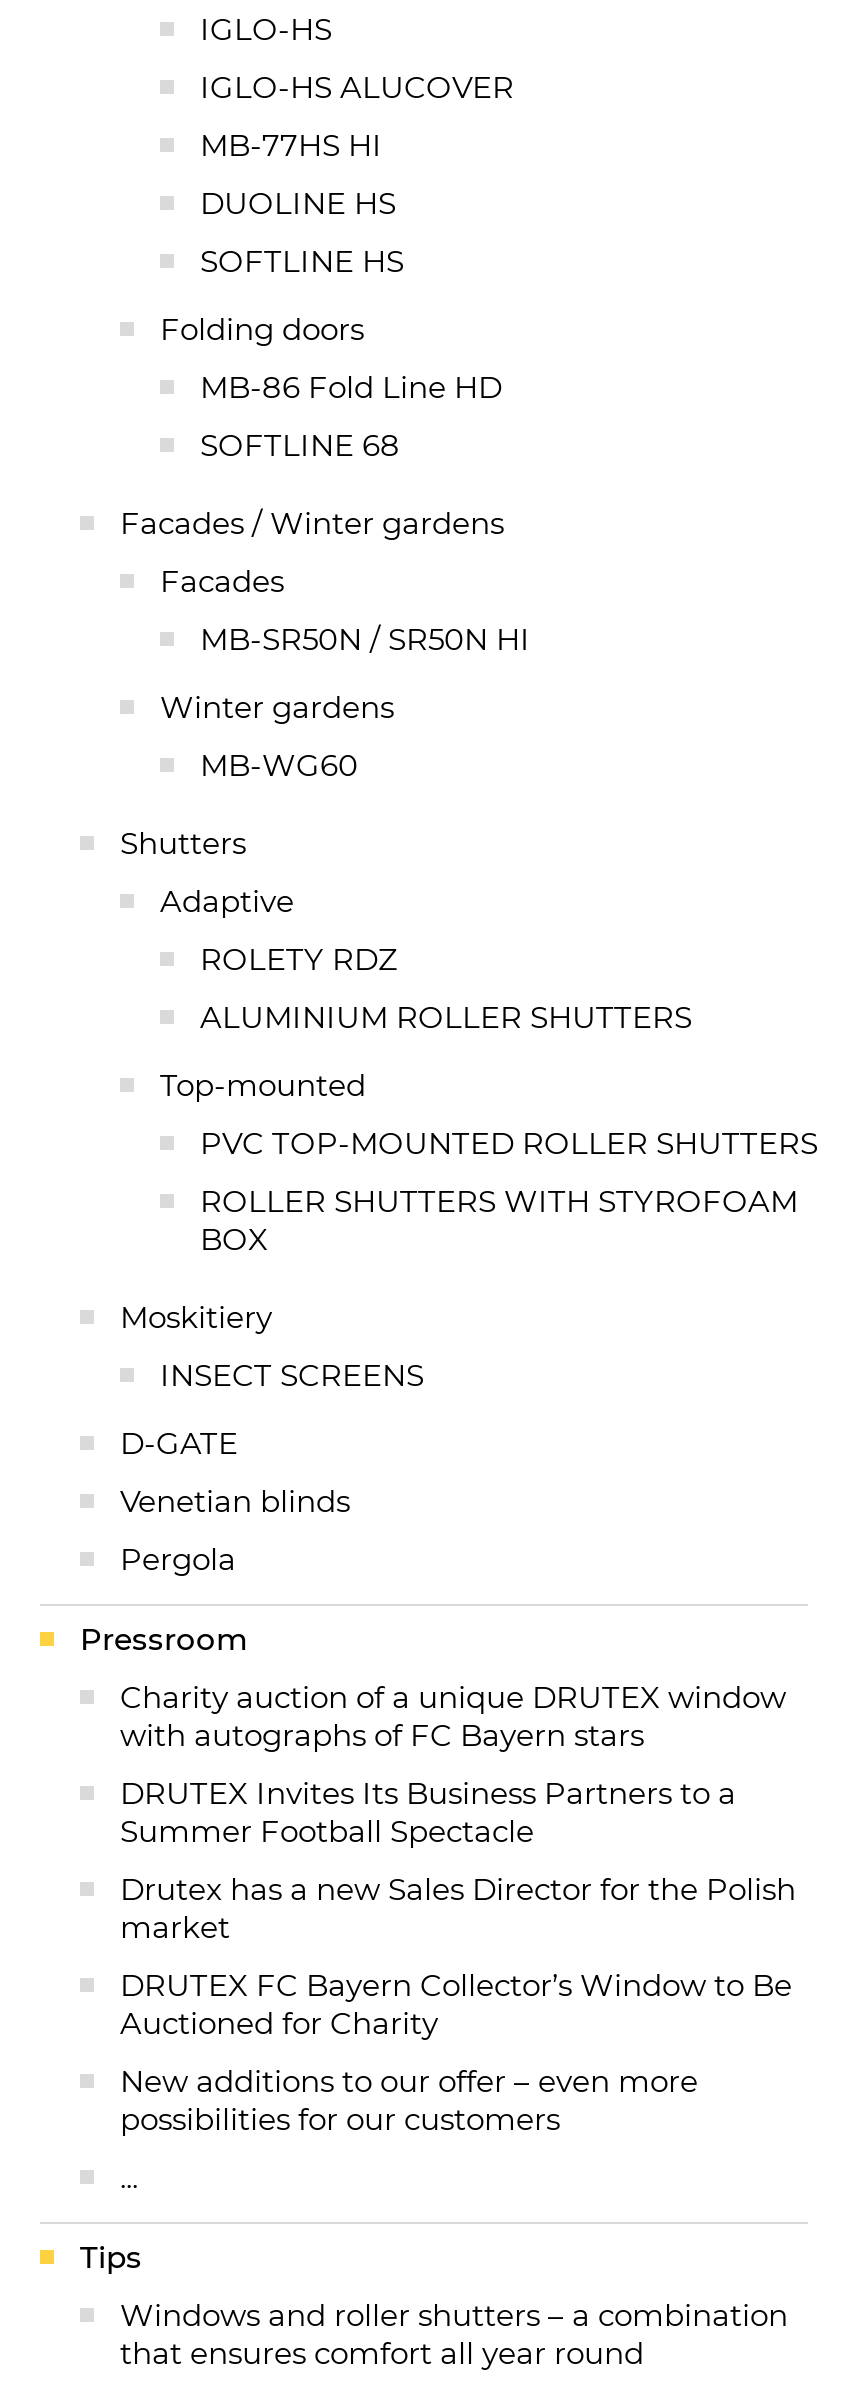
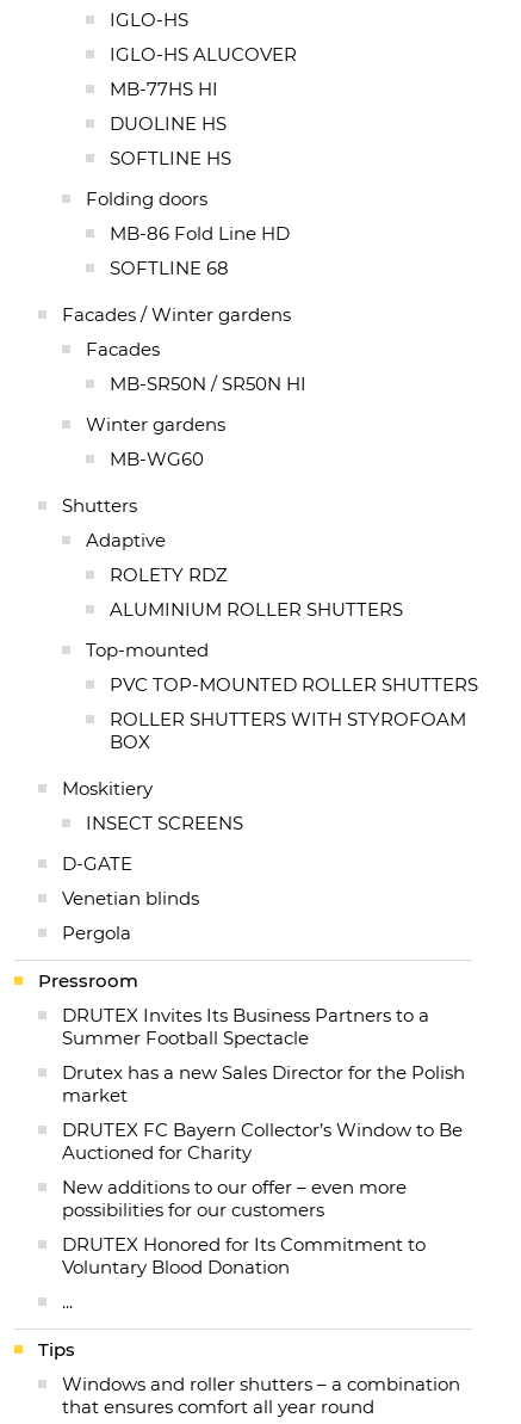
[120,1678,786,1754] Charity auction of a unique DRUTEX window | with autographs of FC Bayern stars -> none
moved [120,1774,796,2138] -> [62,1004,465,1221]: DRUTEX Invites Its Business Partners to a | Summer Football Spectacle | Drutex has a new Sales Director for the Polish | market | DRUTEX FC Bayern Collector’s Window to Be | Auctioned for Charity | New additions to our offer – even more | possibilities for our customers
none -> [62,1233,426,1278] DRUTEX Honored for Its Commitment to | Voluntary Blood Donation

